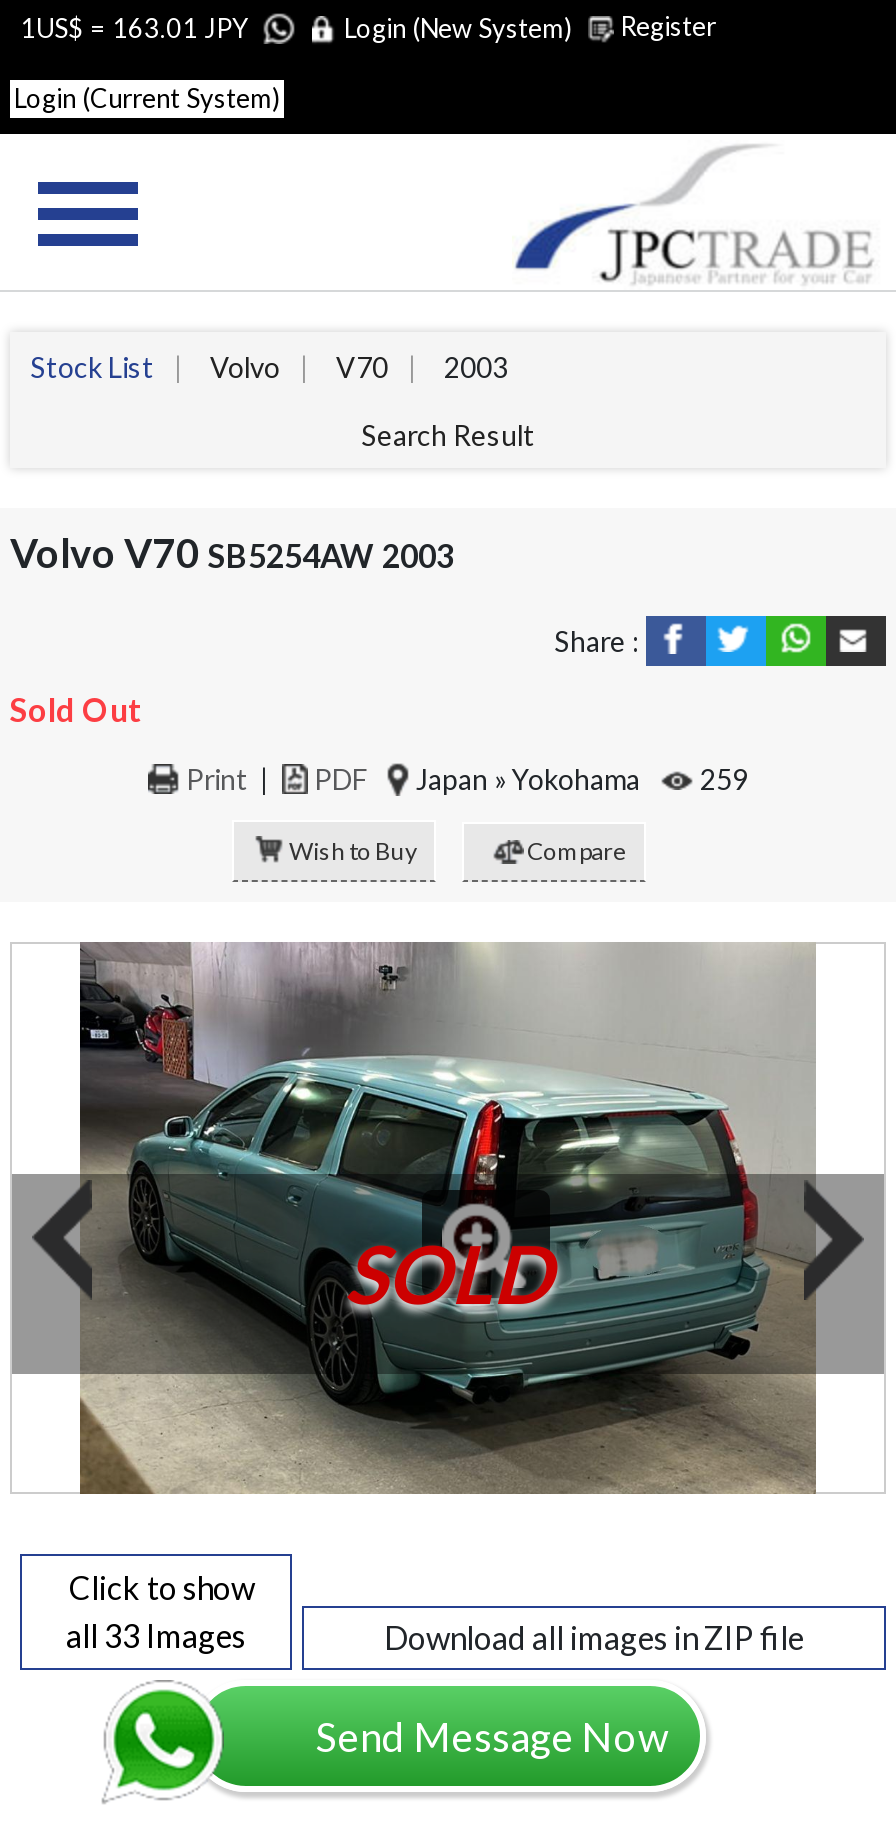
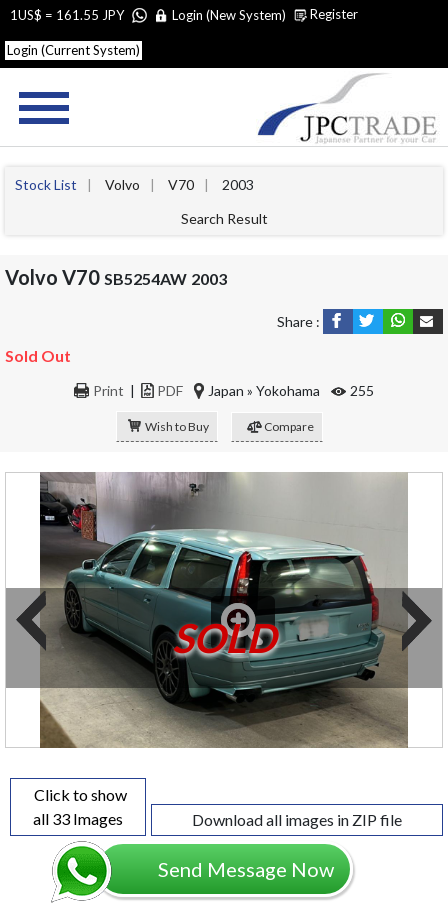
[14,12,248,44] 1US$ = 163.01 JPY -> [7,7,124,23] 1US$ = 161.55 JPY
[694,762,748,796] 259 -> [347,382,374,399] 255

